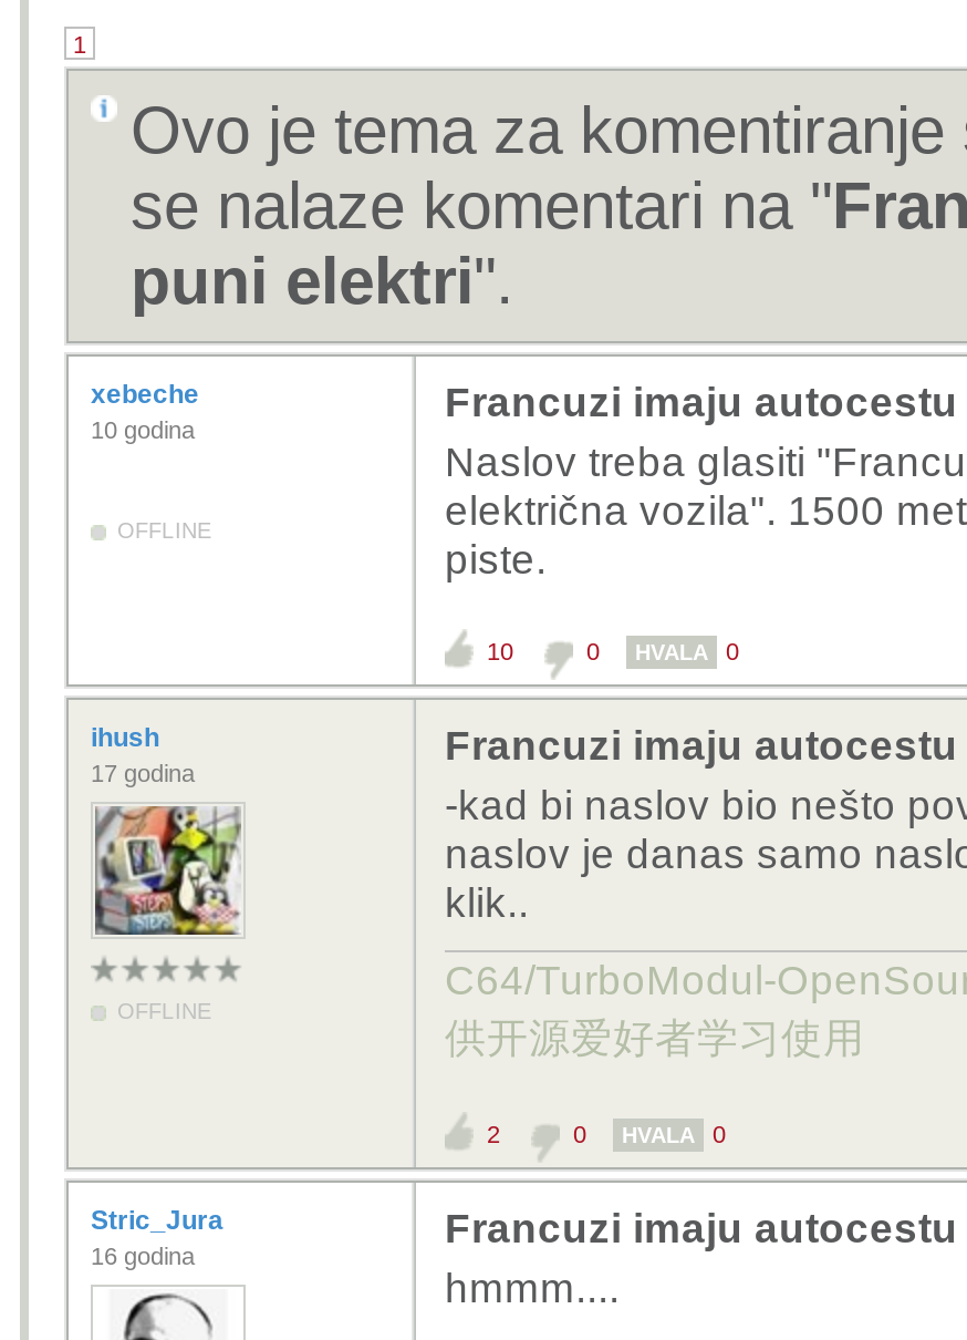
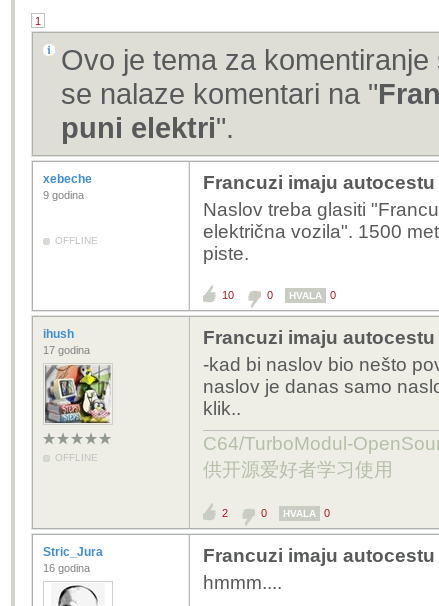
[91,416,195,443] 10 godina -> [43,189,84,201] 9 godina

